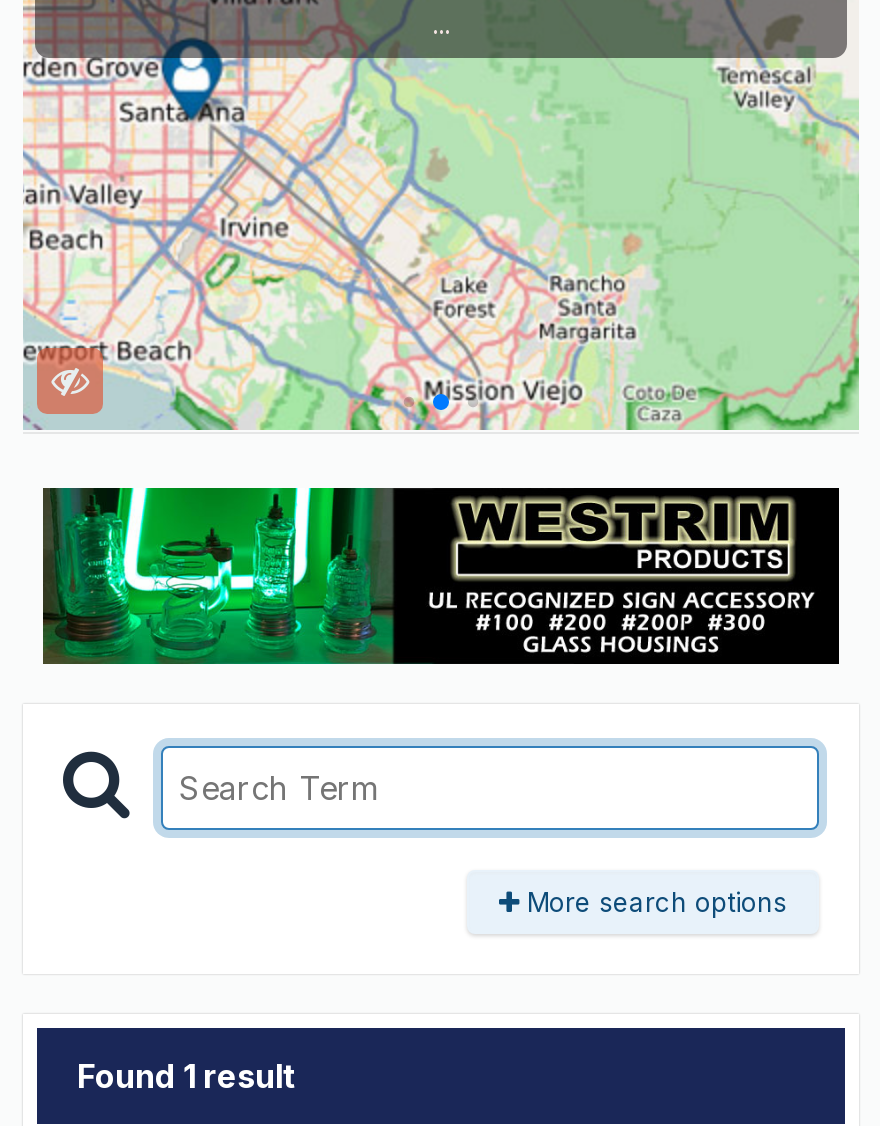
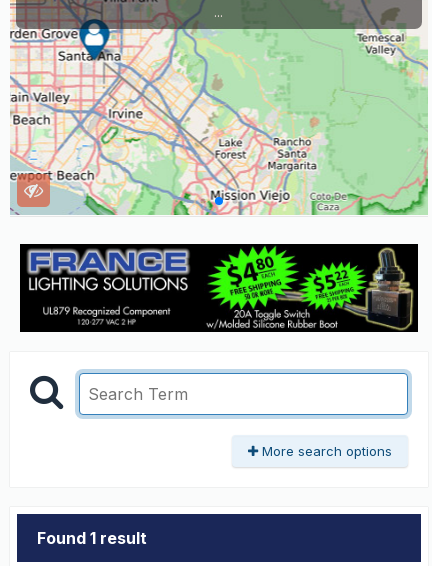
[43,486,395,666] [image] -> [21,243,195,333] [image]
[417,494,829,662] [image] -> [206,245,414,331] [image]

